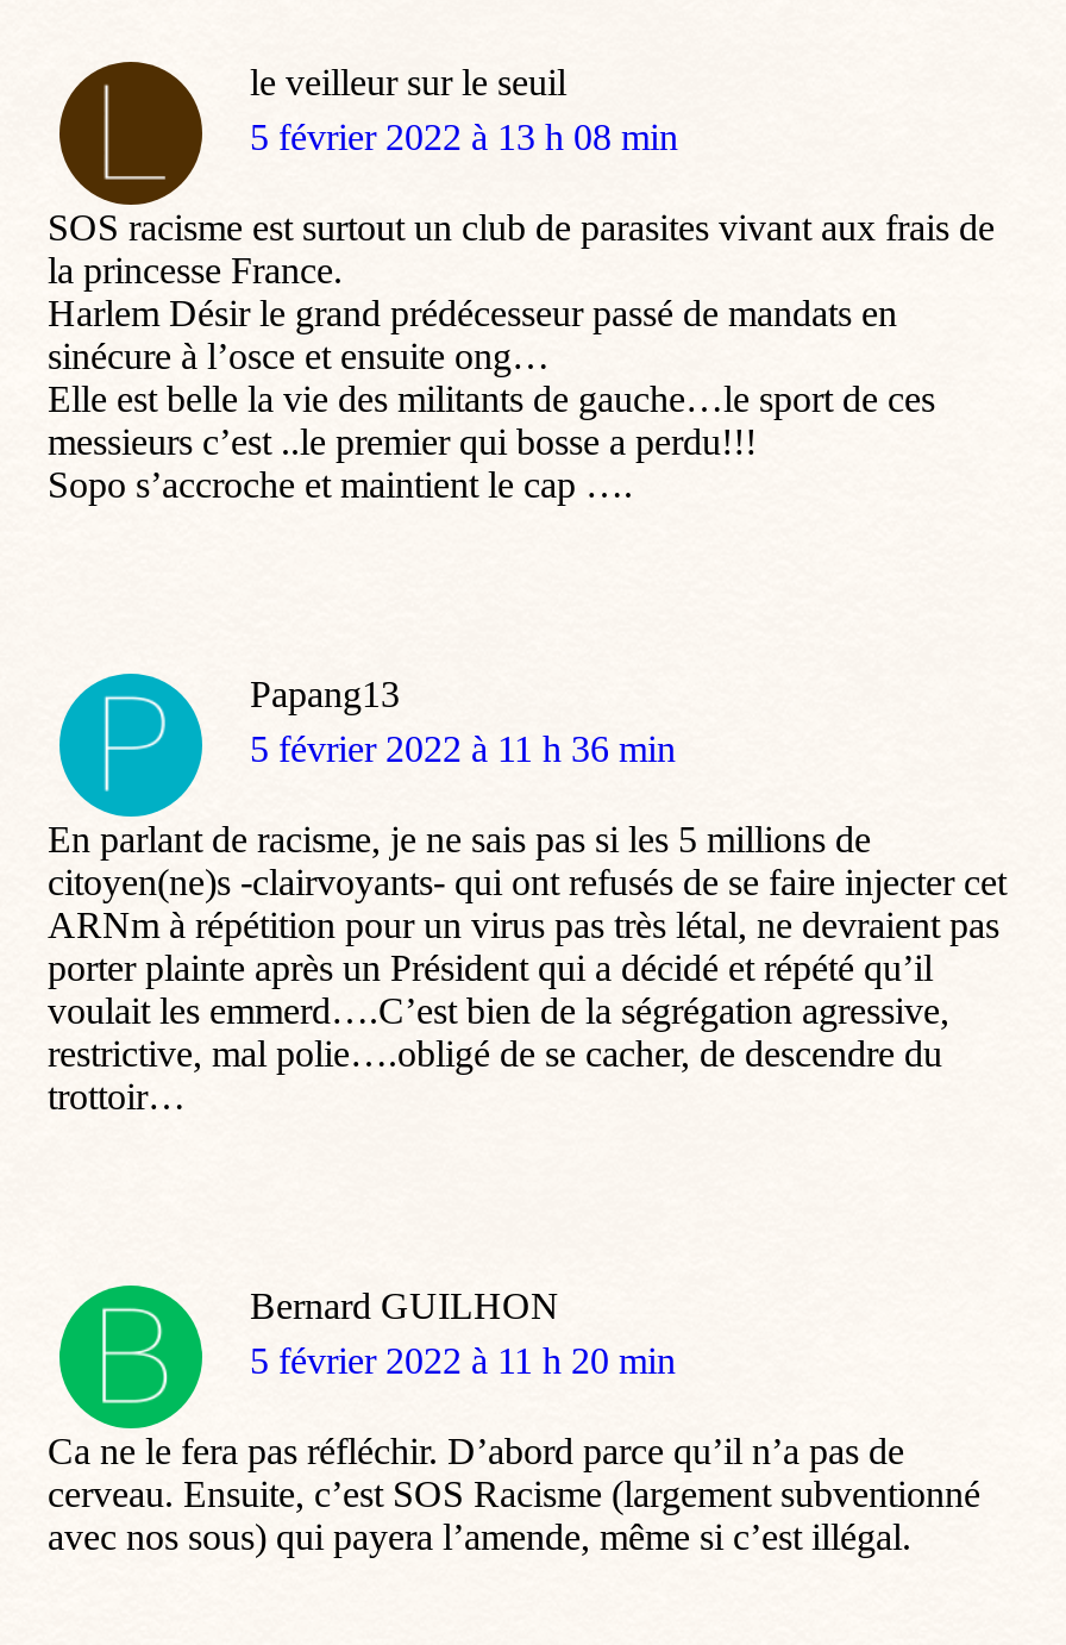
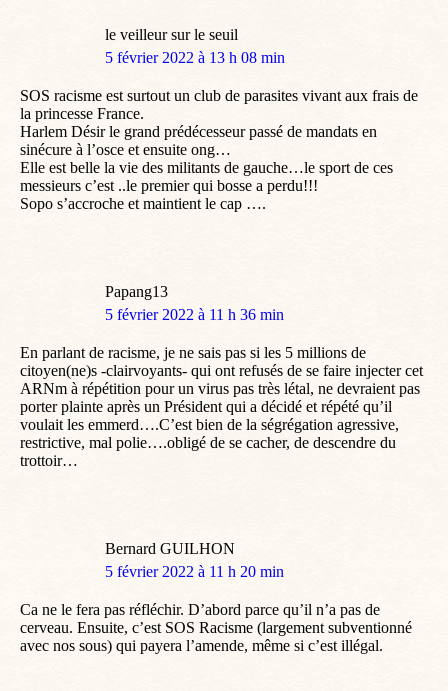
[57,60,205,200] [image] -> none
[57,671,205,812] [image] -> none
[57,1283,205,1424] [image] -> none

